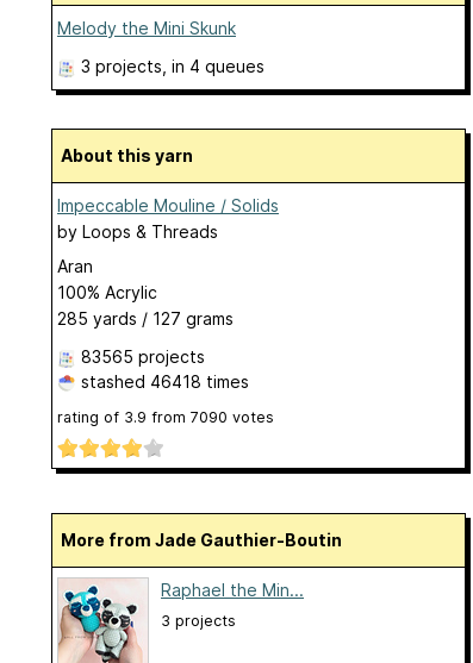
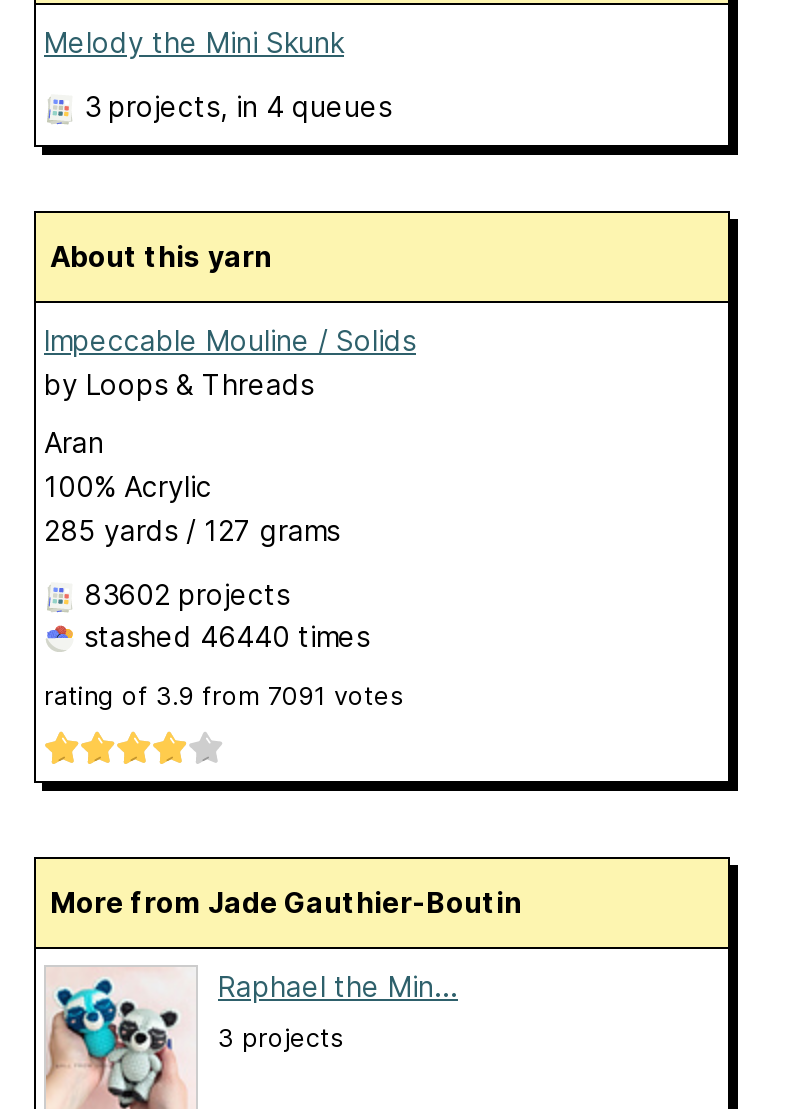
[81,346,205,366] 83565 projects -> [84,577,290,611] 83602 projects
[76,371,249,391] stashed 46418 times -> [76,619,370,653] stashed 46440 times
[57,408,274,426] rating of 3.9 from 7090 votes -> [44,681,404,711] rating of 3.9 from 7091 votes

